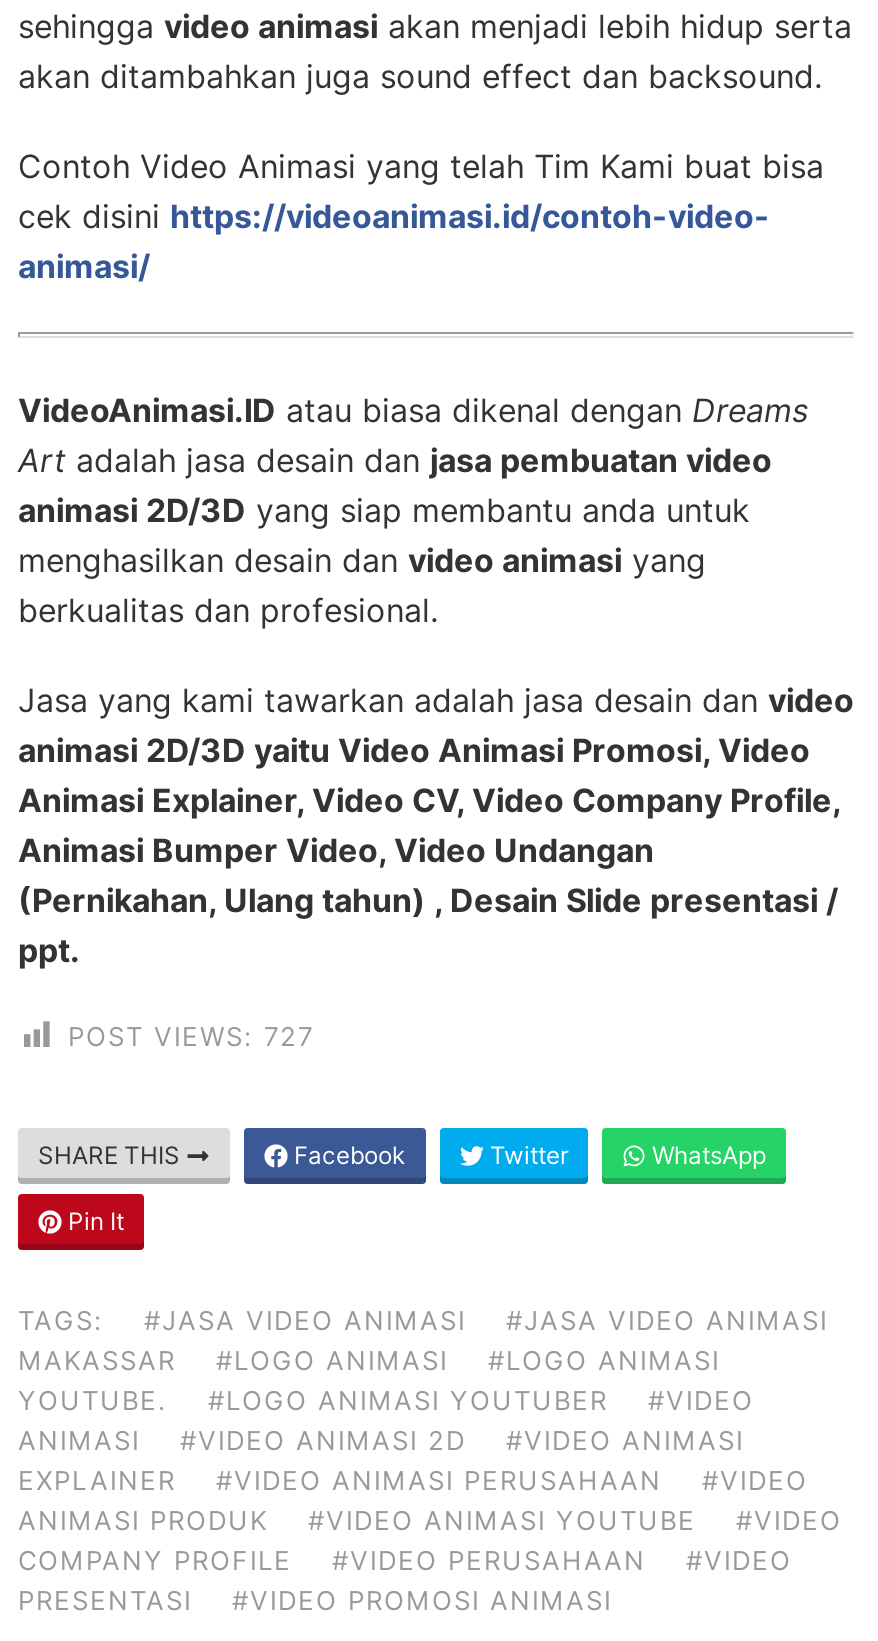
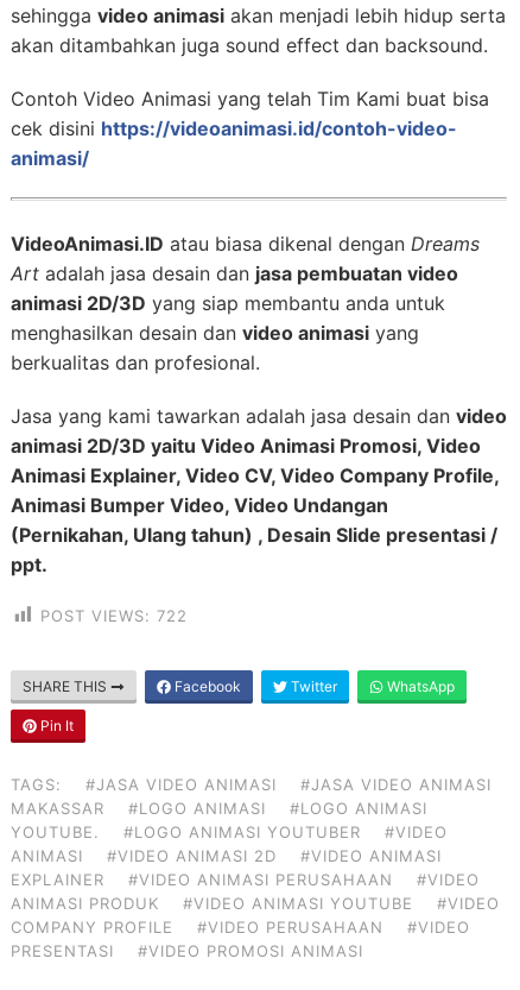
[68,1020,314,1052] POST VIEWS: 727 -> [40,606,188,625] POST VIEWS: 722

